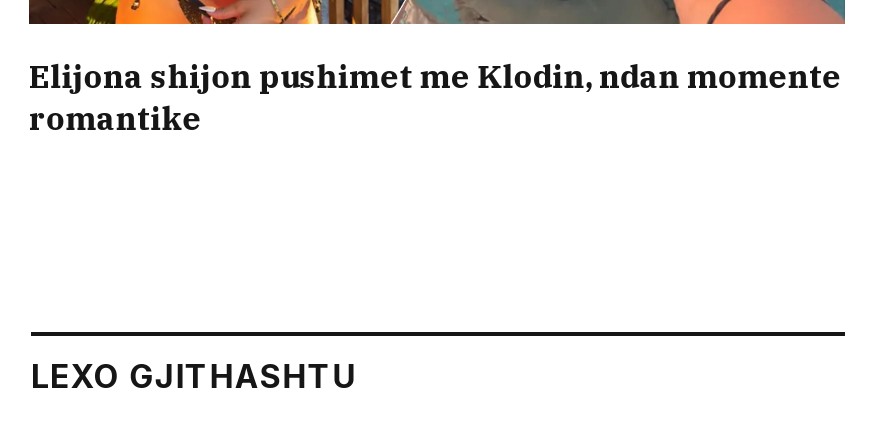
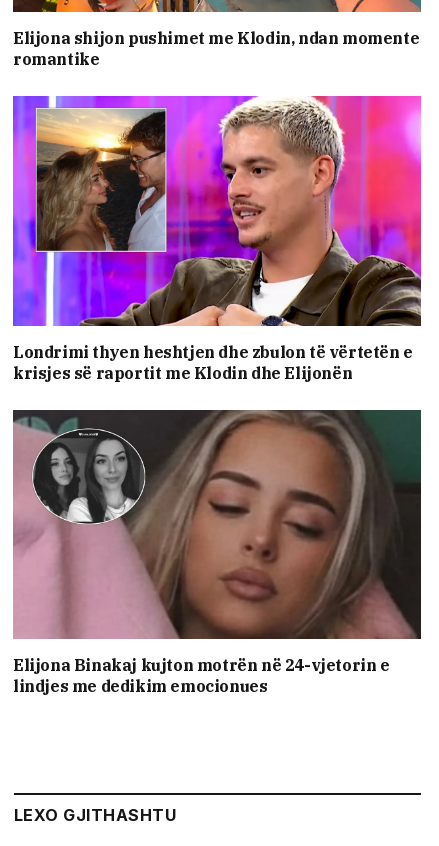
none -> [12,95,422,383] [image] | Londrimi thyen heshtjen dhe zbulon të vërtetën e | krisjes së raportit me Klodin dhe Elijonën
none -> [12,409,421,696] [image] | Elijona Binakaj kujton motrën në 24-vjetorin e | lindjes me dedikim emocionues

